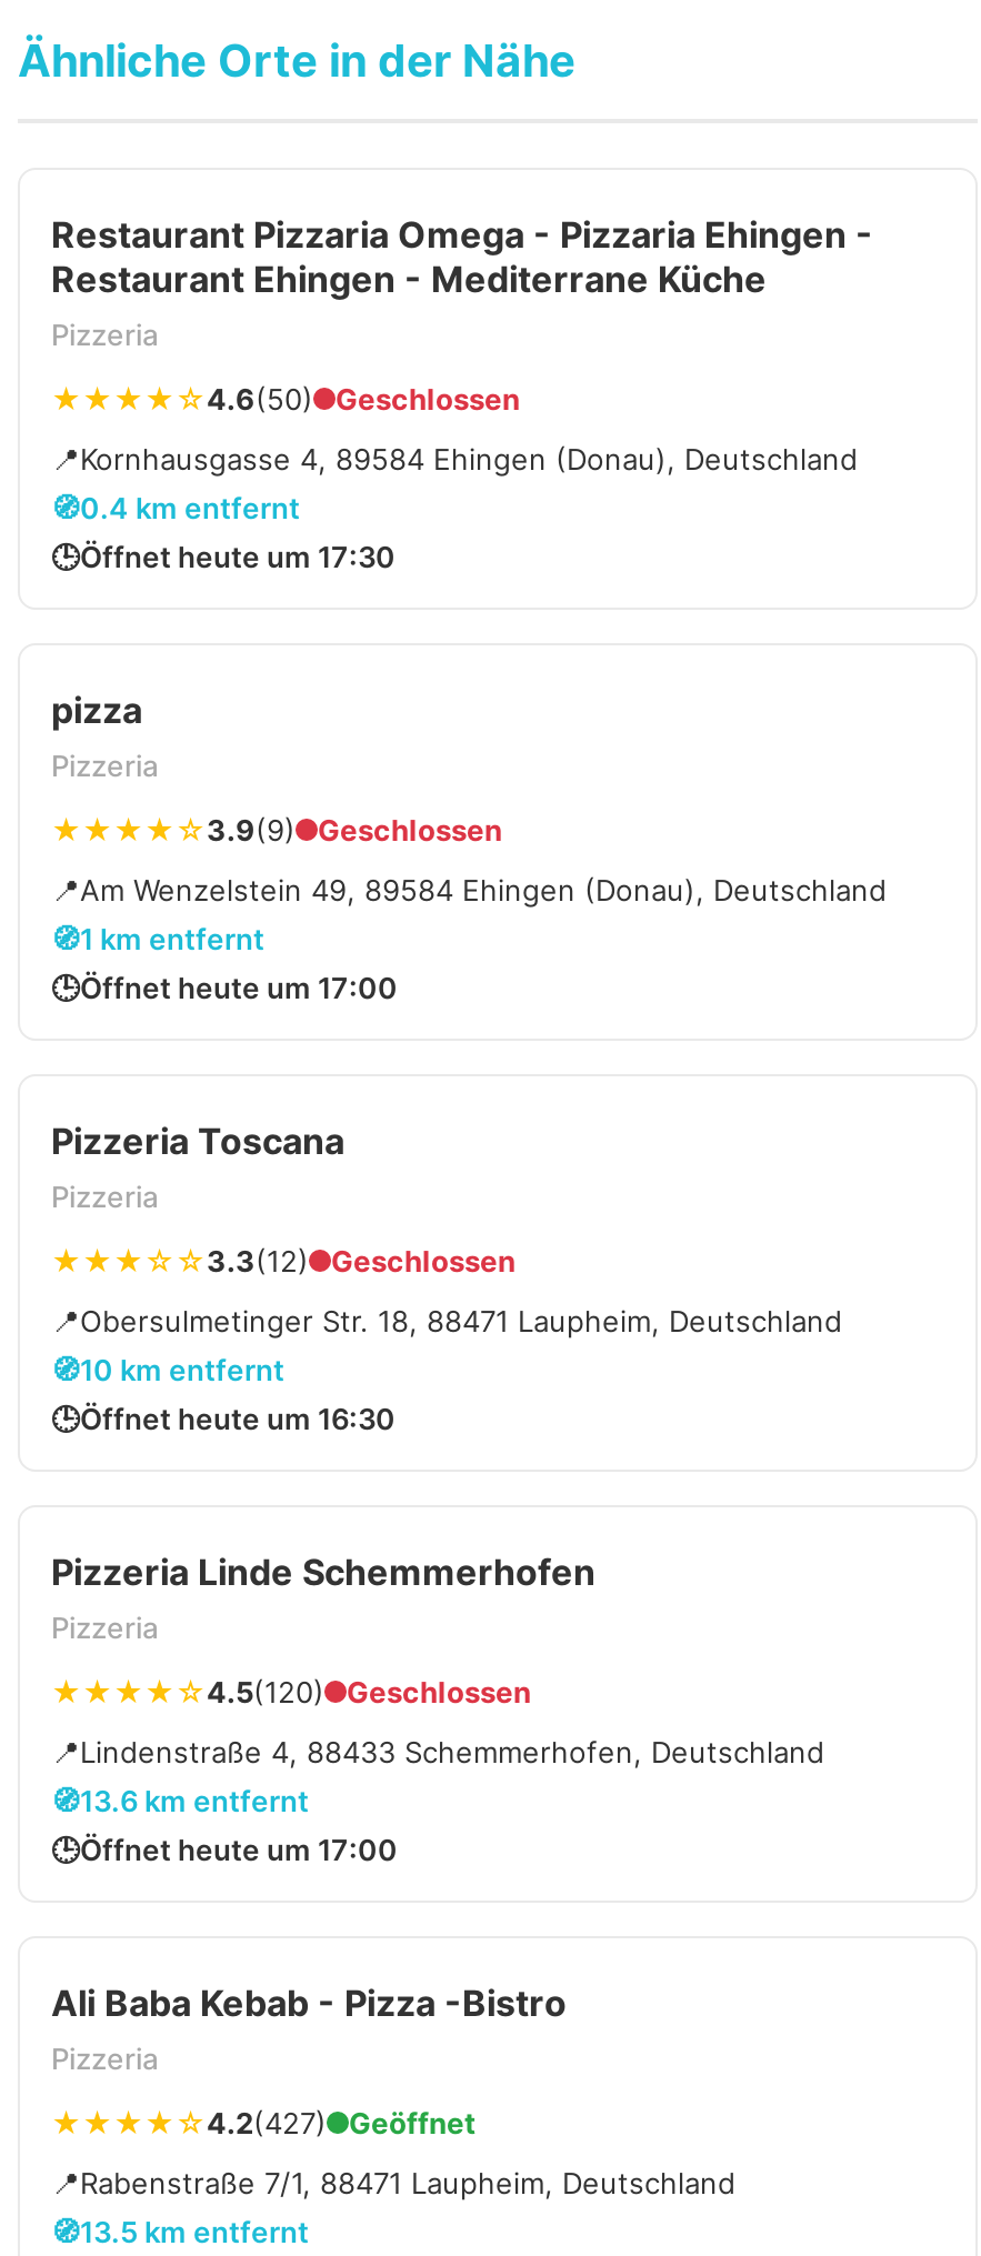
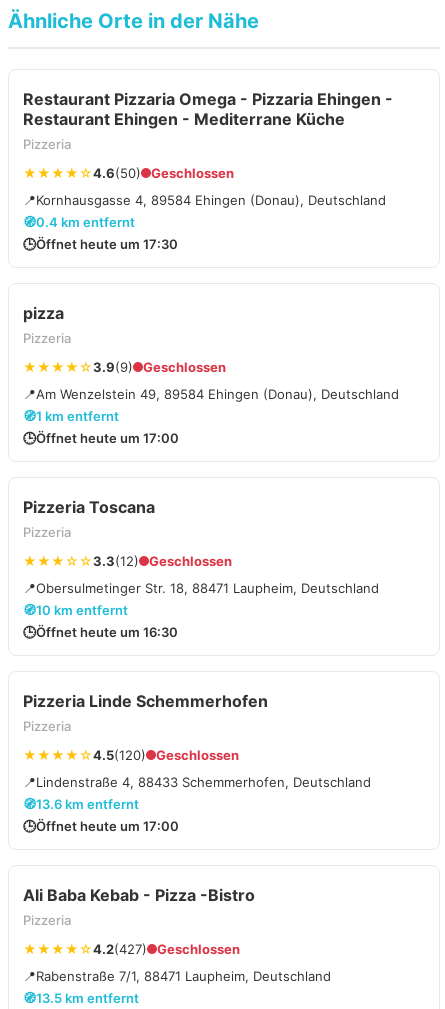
[349,2105,476,2140] Geöffnet -> [157,941,240,957] Geschlossen

